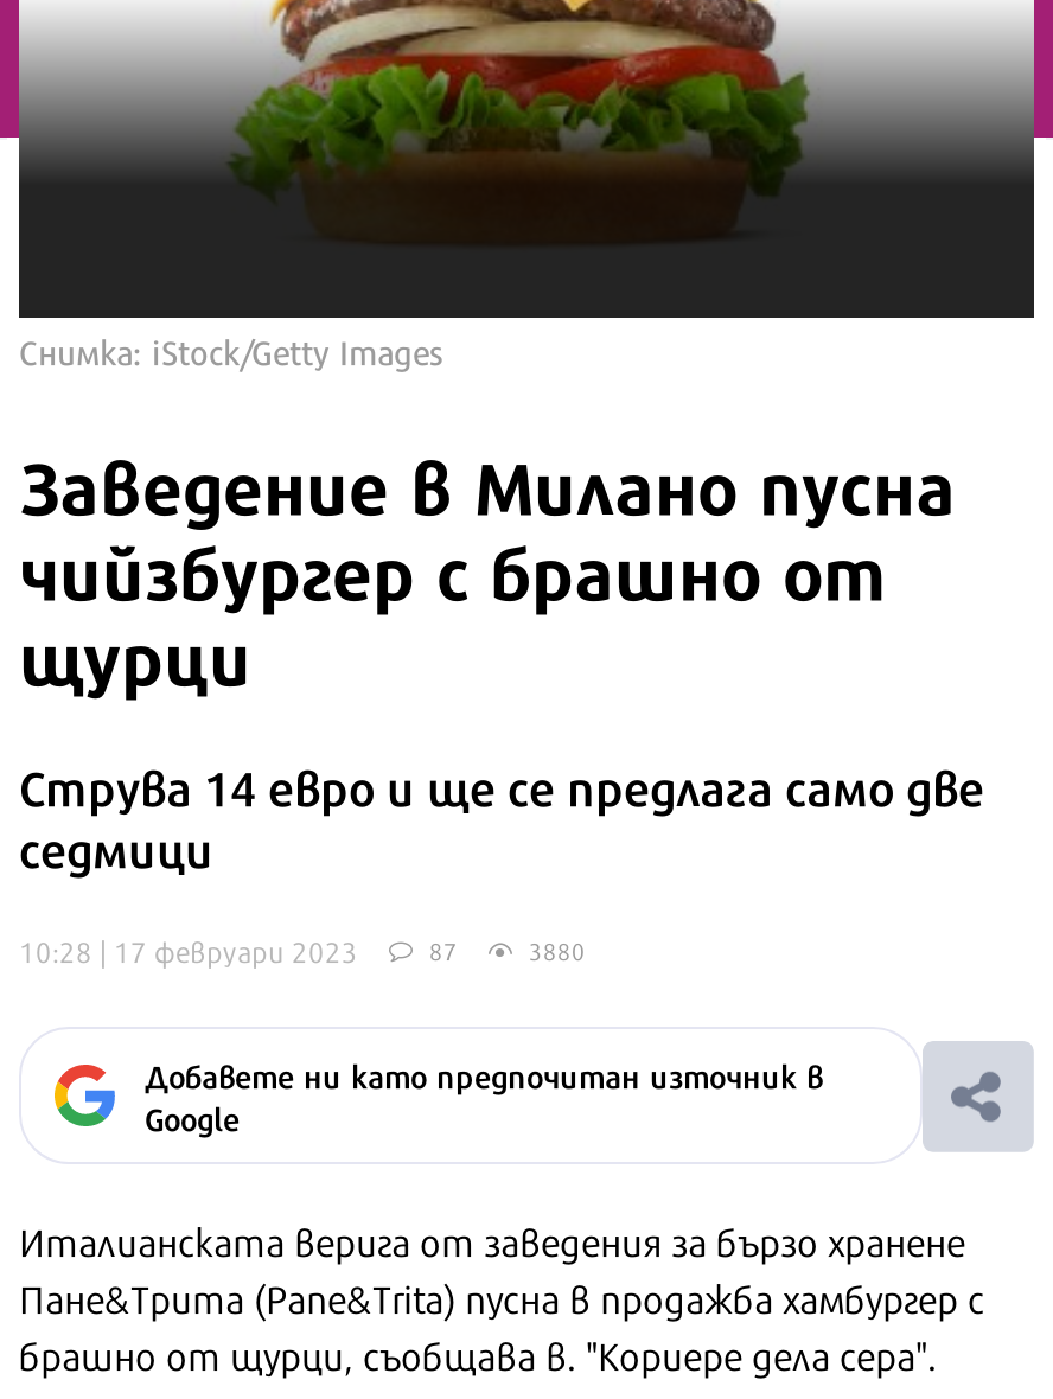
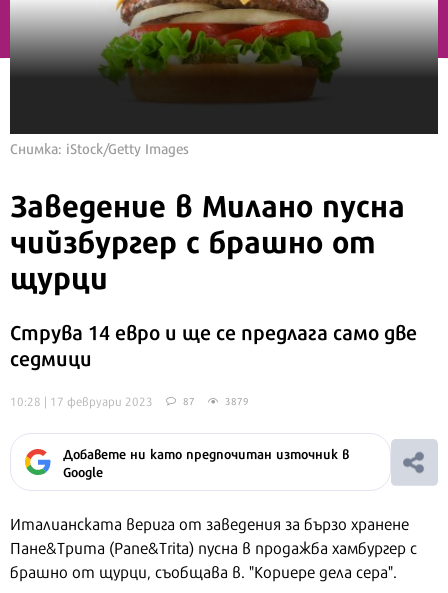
[529,932,586,967] 3880 -> [225,393,249,408] 3879

